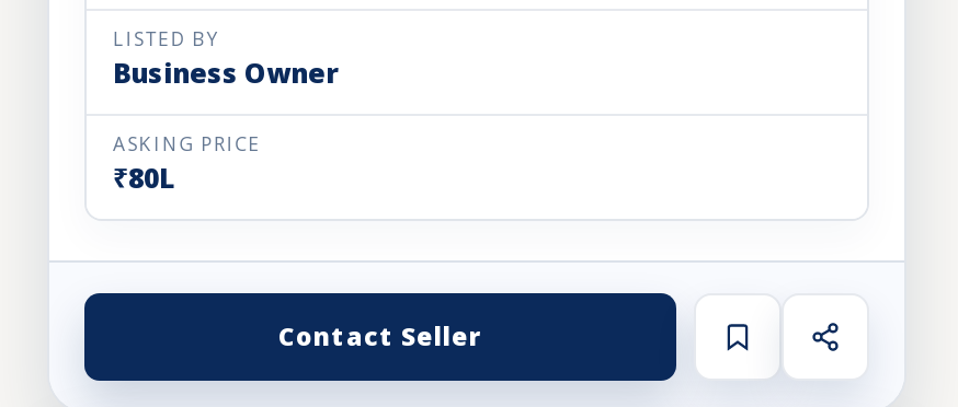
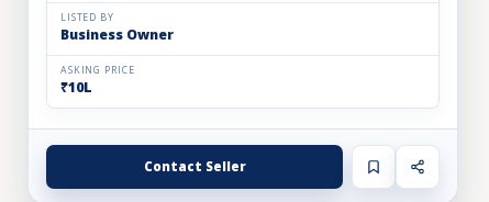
[113,160,176,197] ₹80L -> [60,78,92,97] ₹10L

